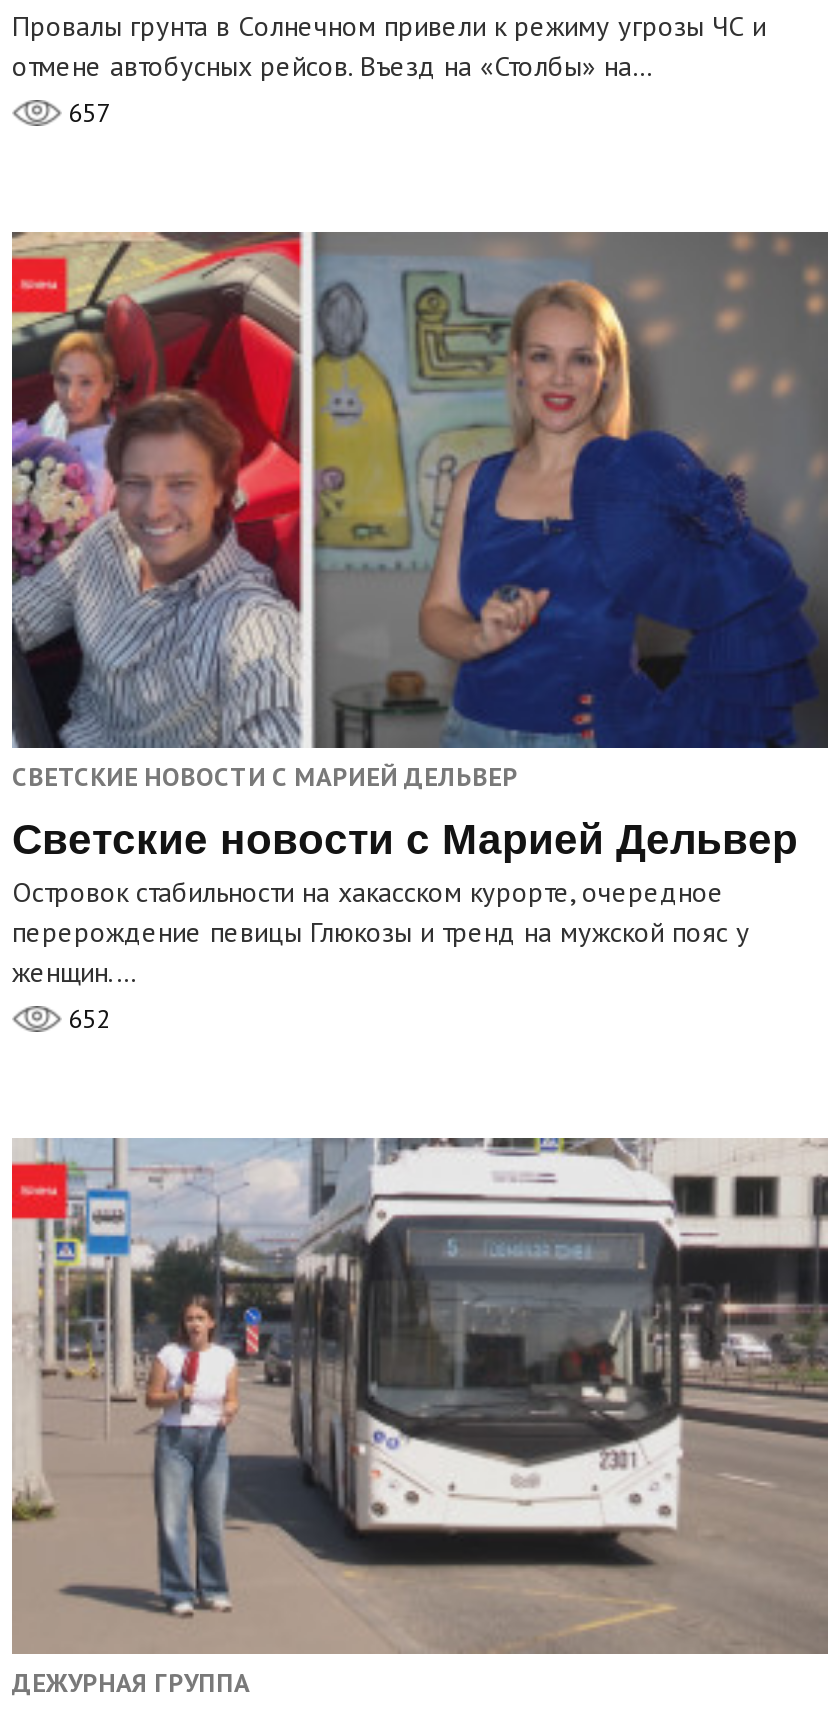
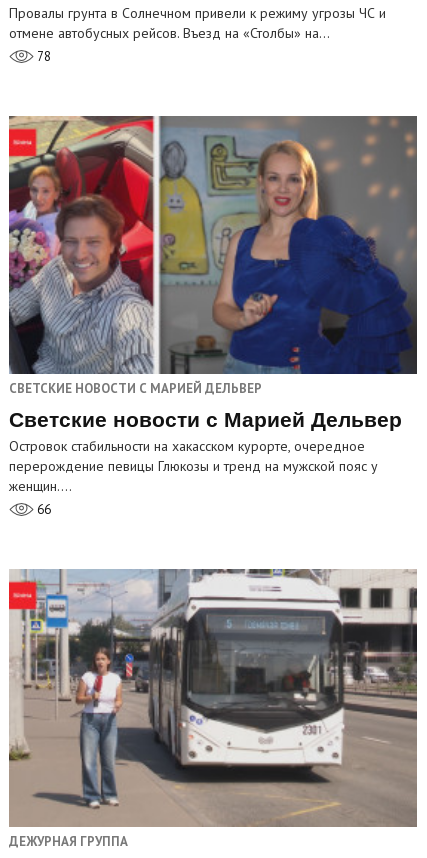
[62,96,110,130] 657 -> [34,48,51,65] 78
[62,1003,110,1037] 652 -> [34,501,51,518] 66

